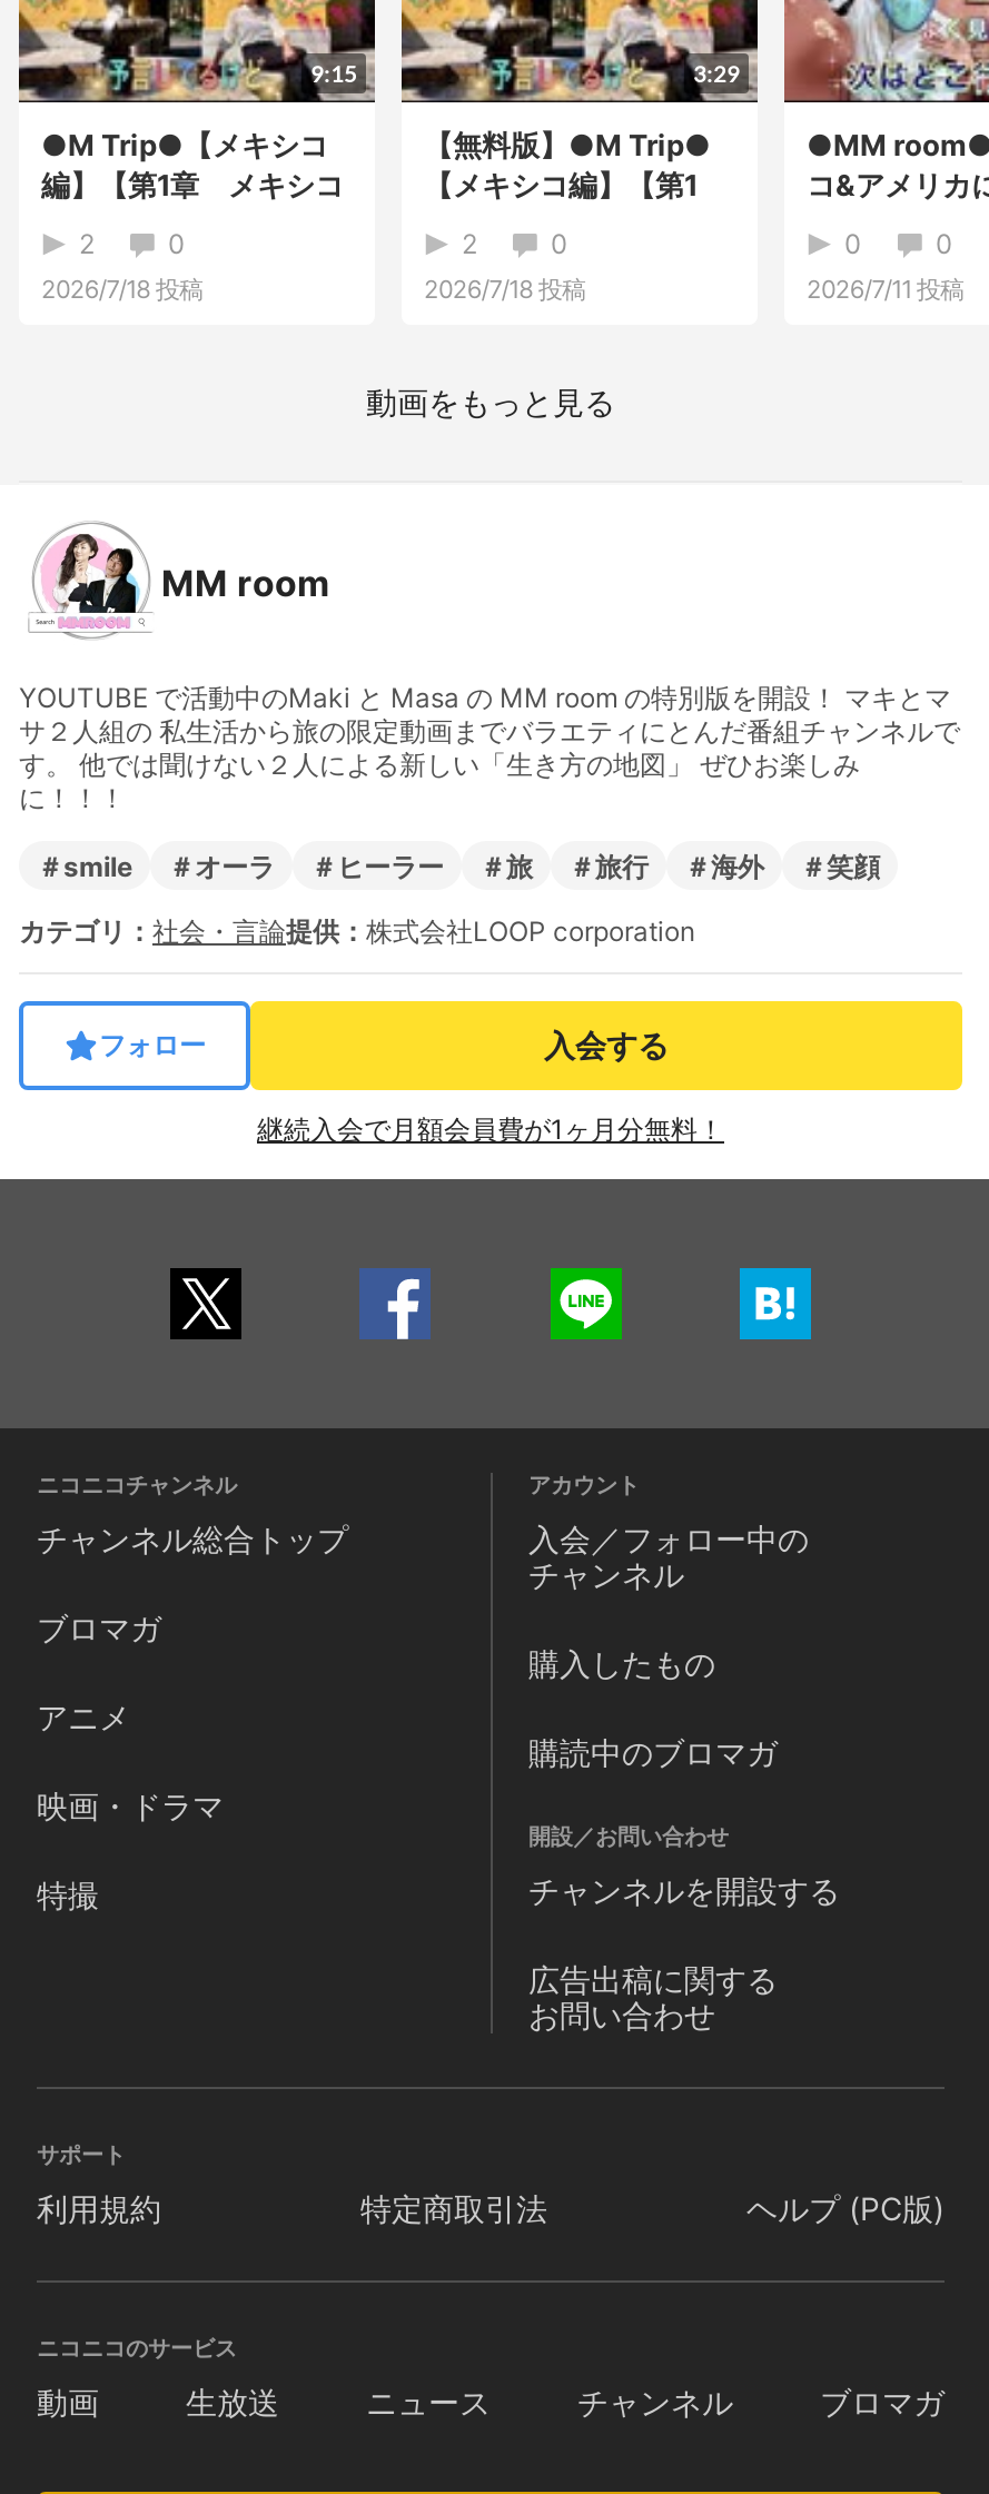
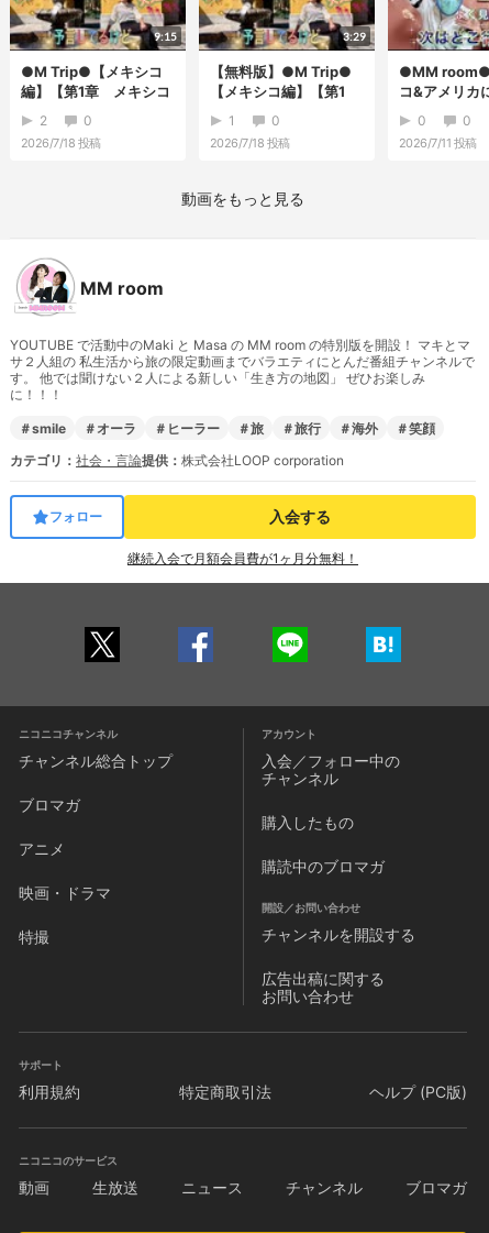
[462,227,477,260] 2 -> [229,112,235,129] 1

